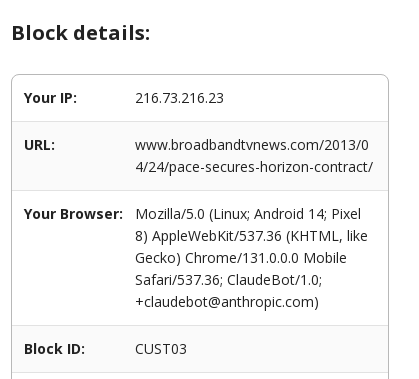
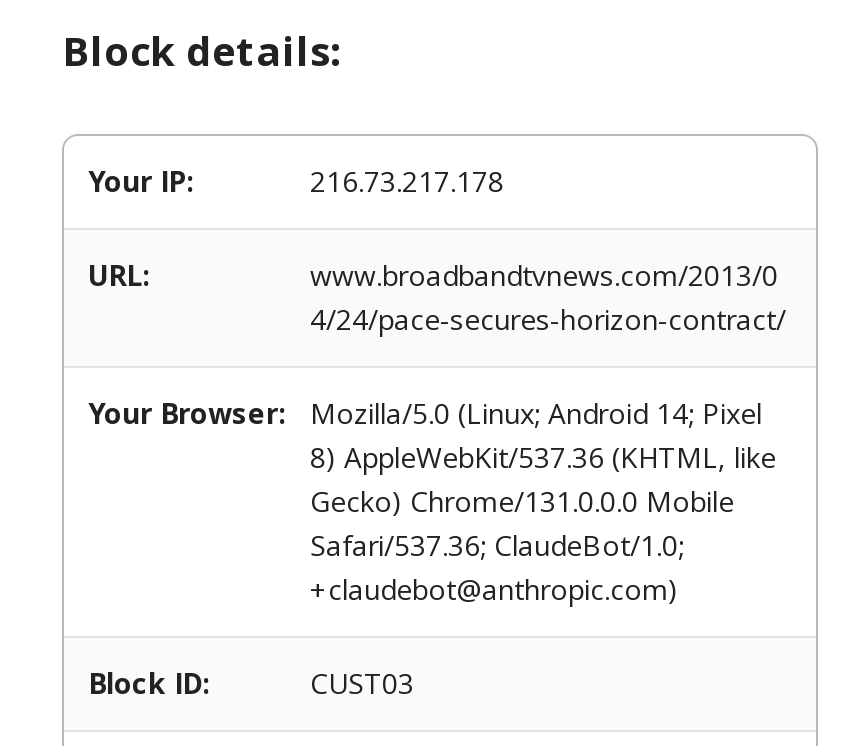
[135,88,224,107] 216.73.216.23 -> [310,162,504,200] 216.73.217.178

